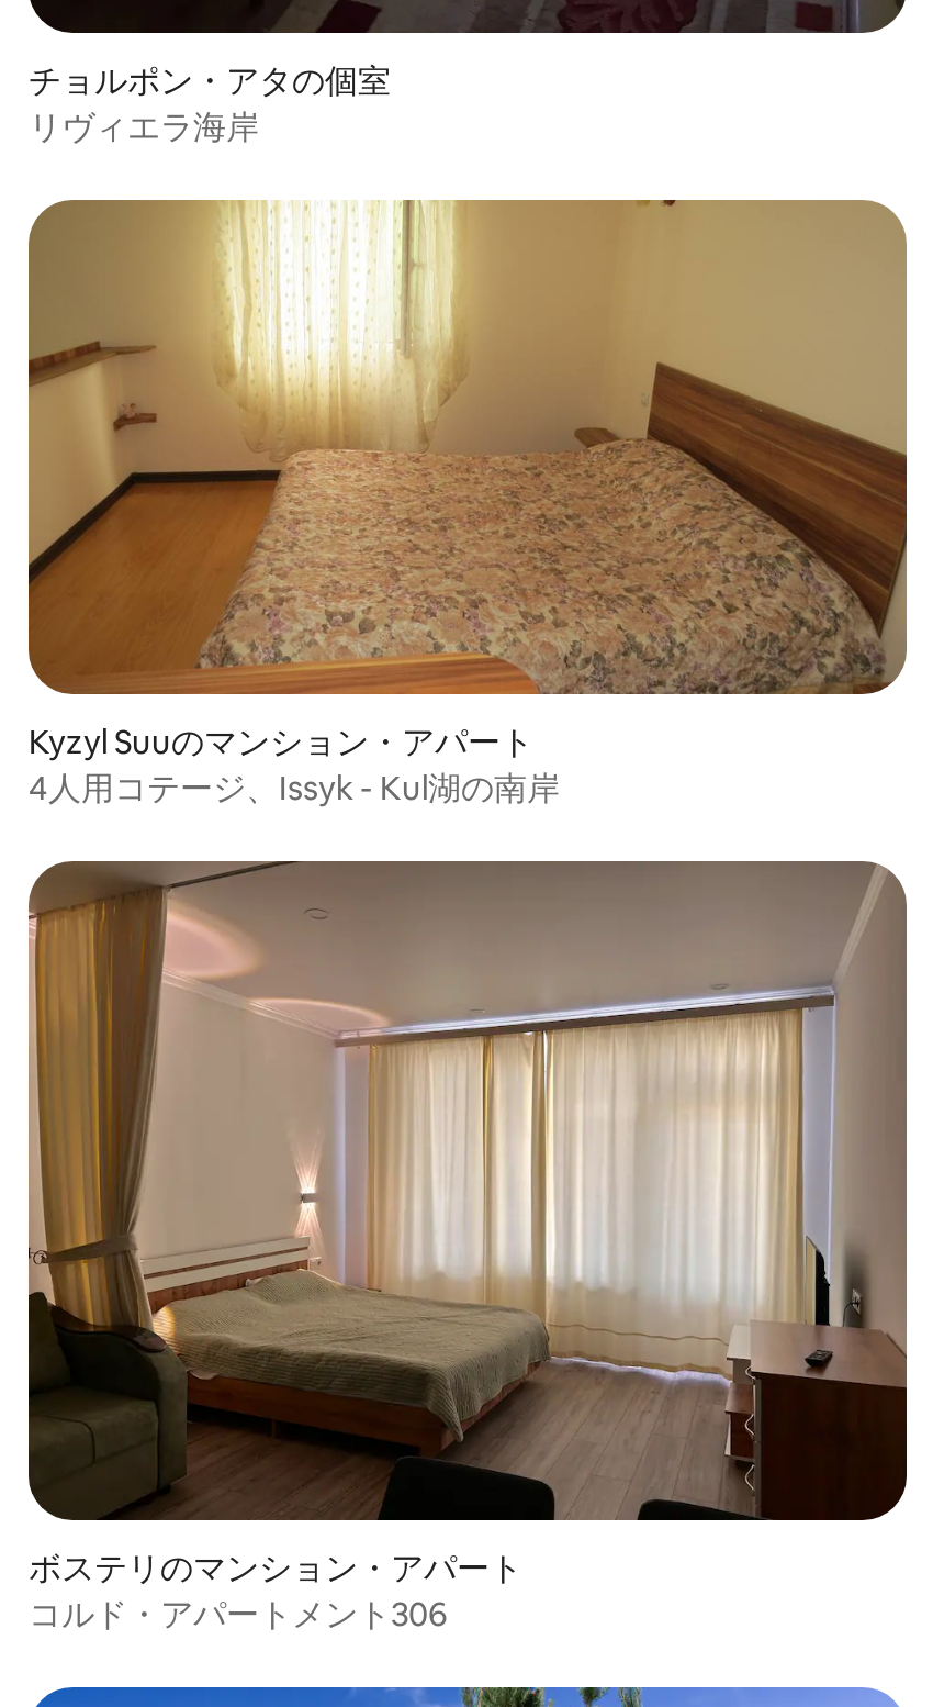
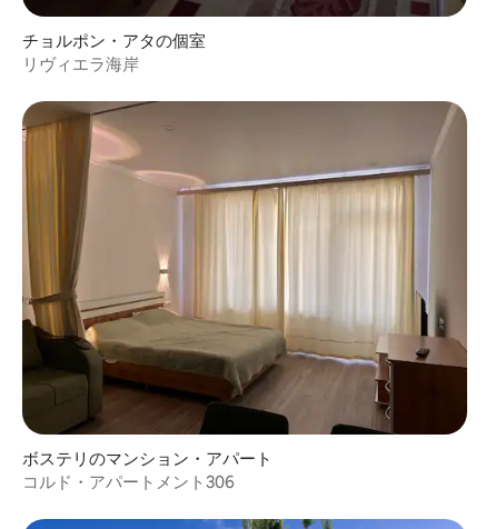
[26,200,907,809] [image] | Kyzyl Suuのマンション・アパート | 4人用コテージ、Issyk - Kul湖の南岸 -> none

